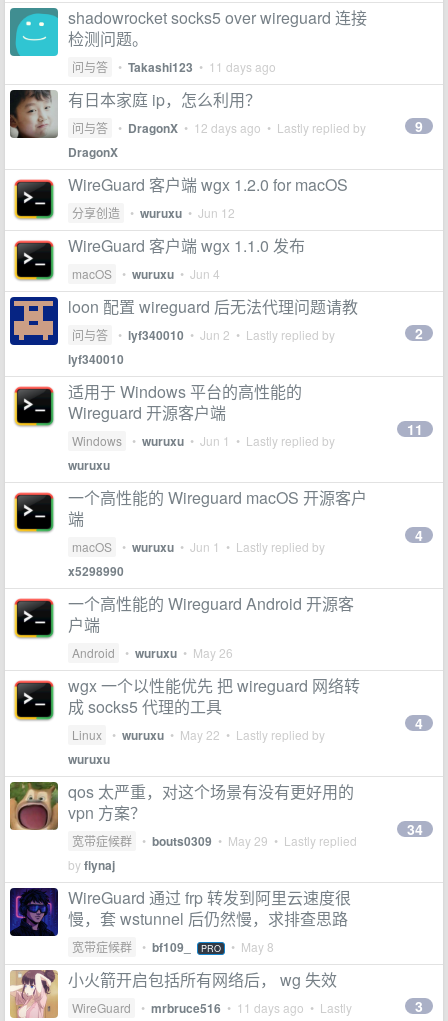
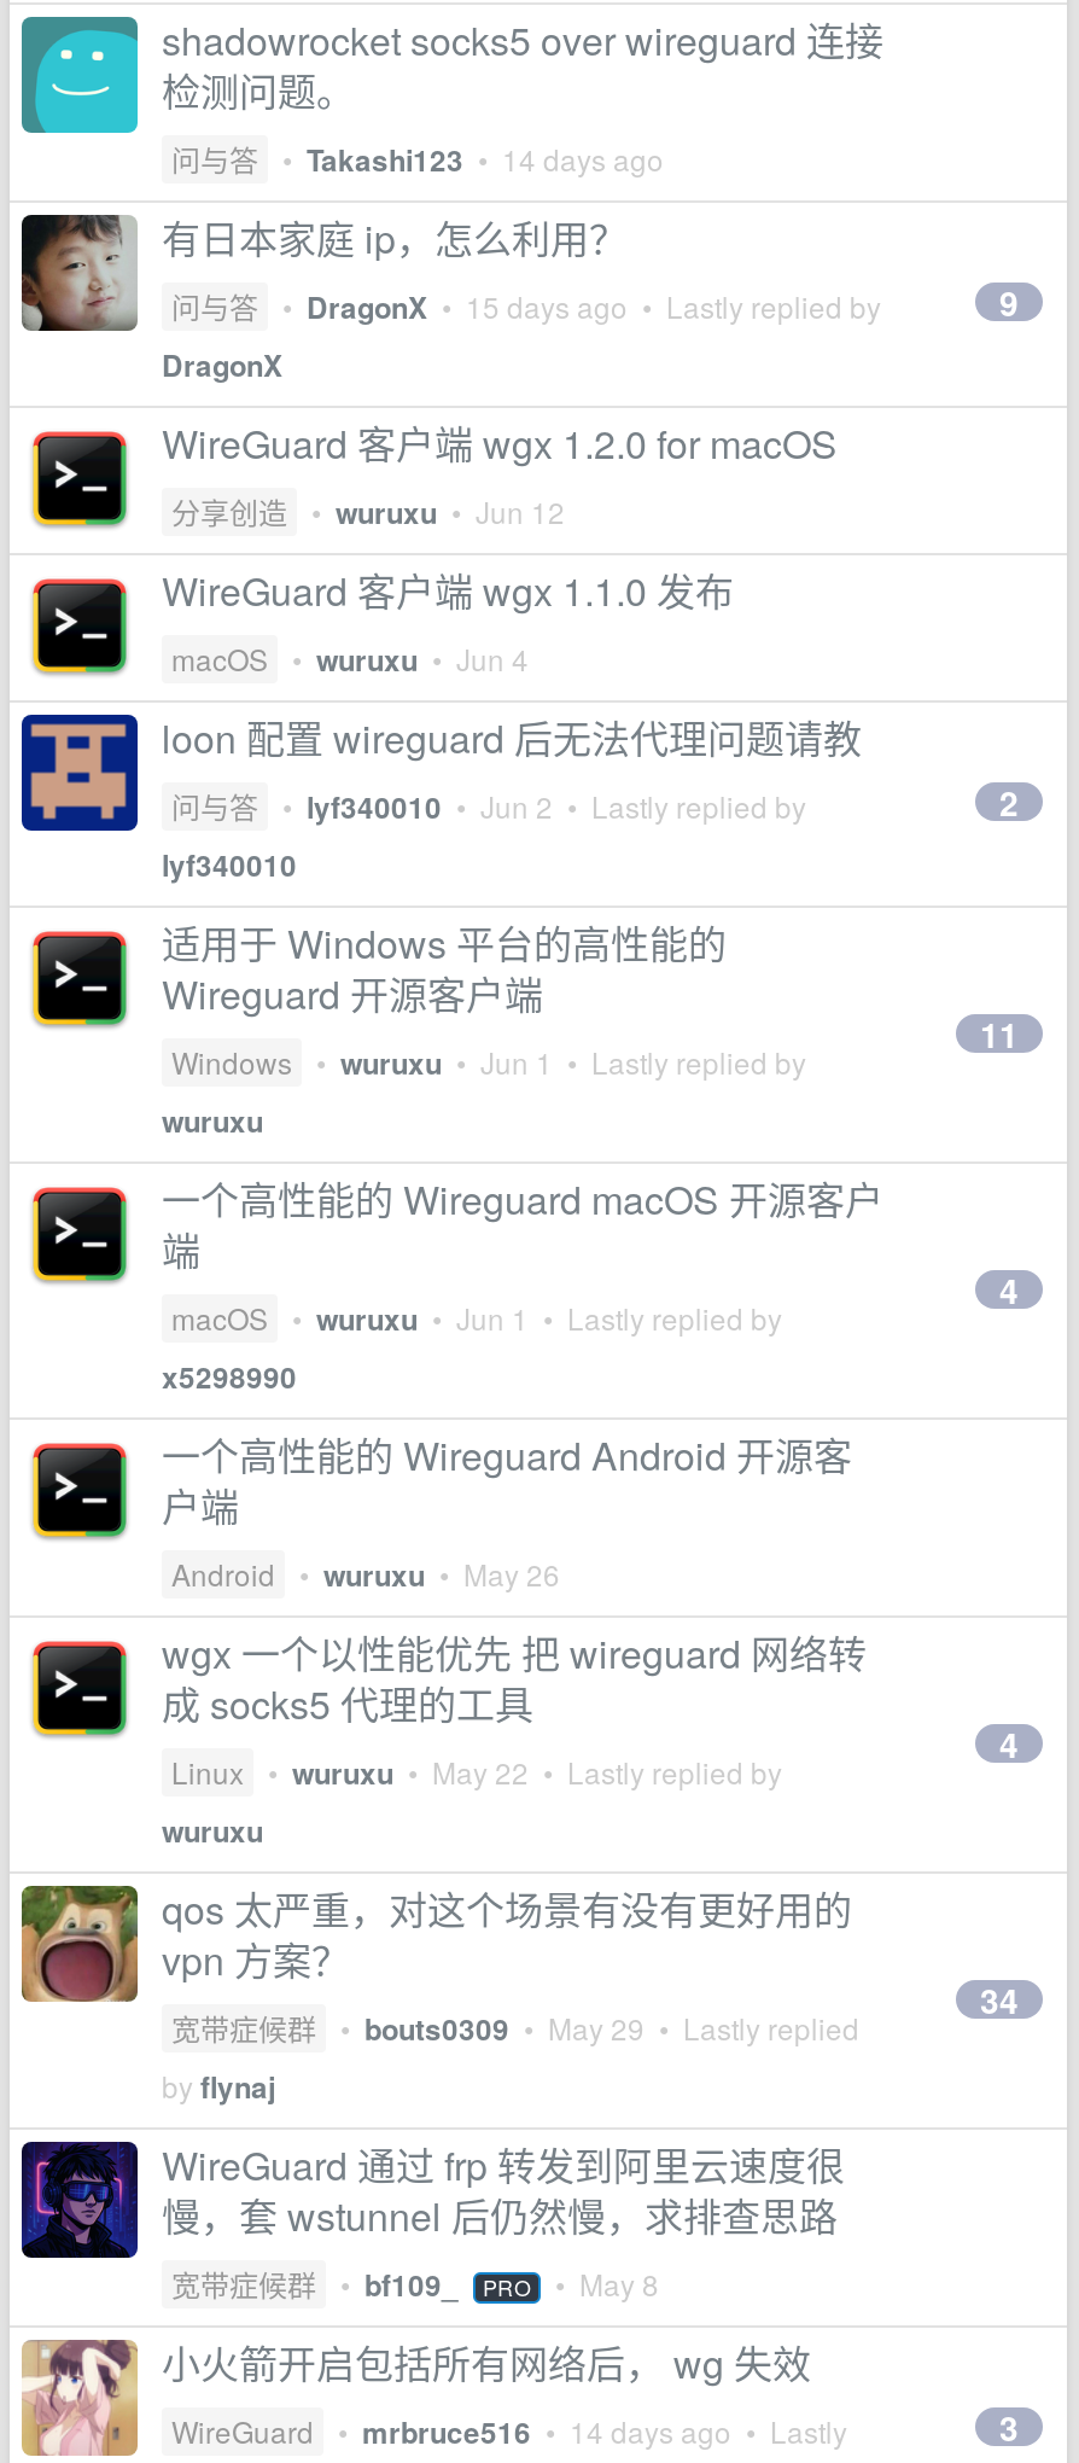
[72,58,276,76] 问与答 • Takashi123 • 11 days ago -> [171,138,664,181] 问与答 • Takashi123 • 14 days ago
[72,119,366,137] 问与答 • DragonX • 12 days ago • Lastly replied by -> [171,285,881,328] 问与答 • DragonX • 15 days ago • Lastly replied by
[72,999,352,1017] WireGuard • mrbruce516 • 11 days ago • Lastly -> [171,2410,847,2453] WireGuard • mrbruce516 • 14 days ago • Lastly

